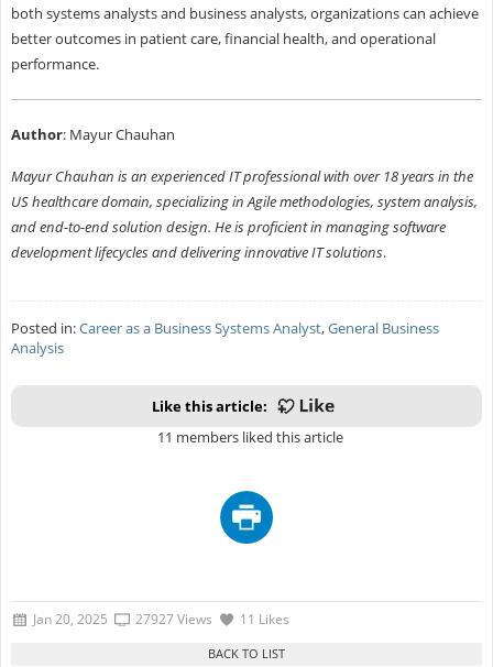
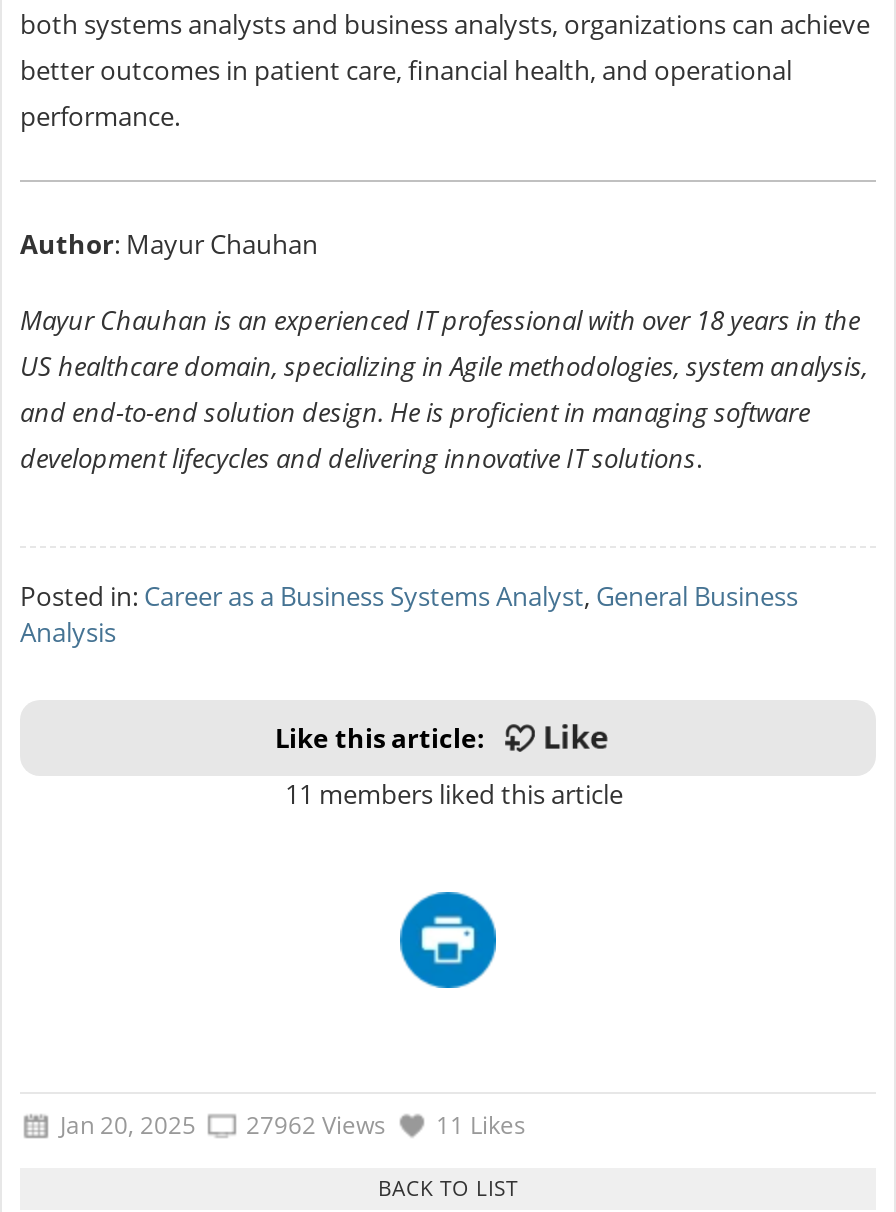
[33,610,289,628] Jan 20, 2025 27927 Views 11 Likes -> [60,1108,526,1142] Jan 20, 2025 27962 Views 11 Likes

